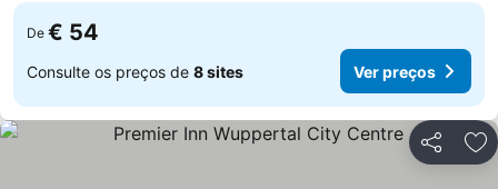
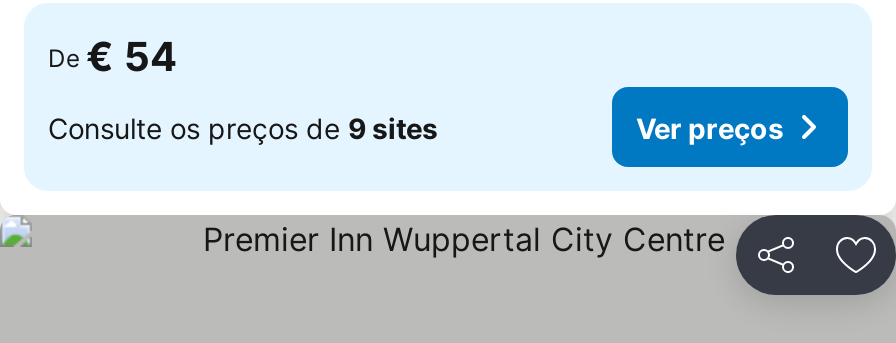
[27,62,243,81] Consulte os preços de 8 sites -> [48,110,438,144] Consulte os preços de 9 sites

